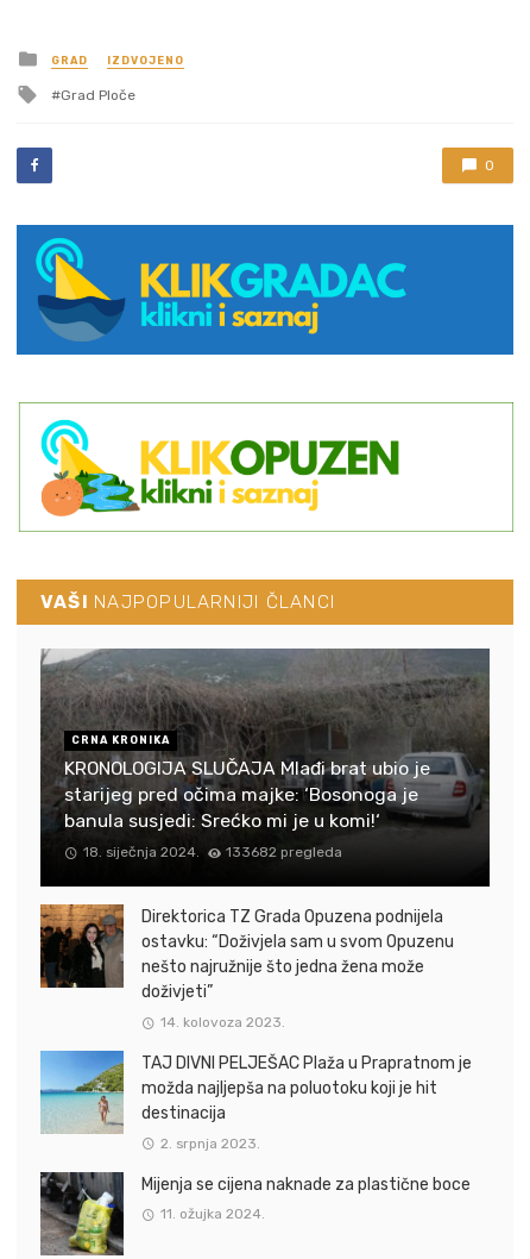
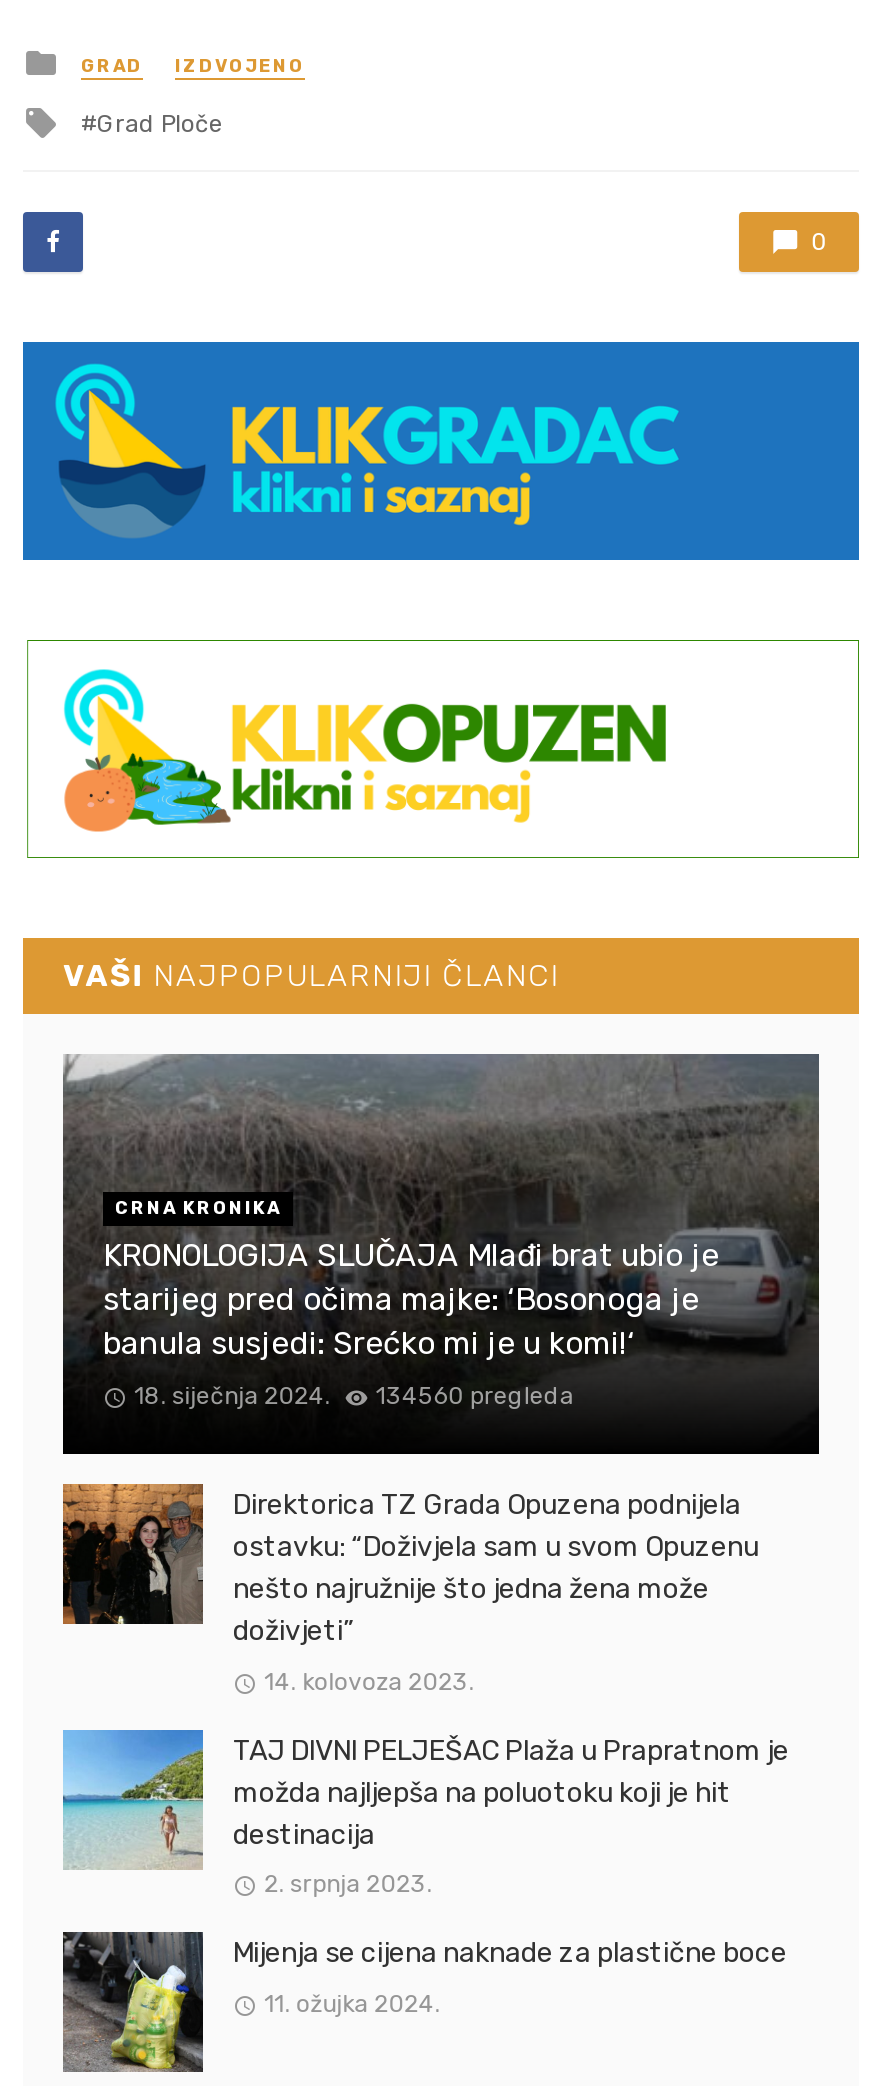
[83,844,343,861] 18. siječnja 2024. 133682 pregleda -> [134,1383,574,1411] 18. siječnja 2024. 134560 pregleda

